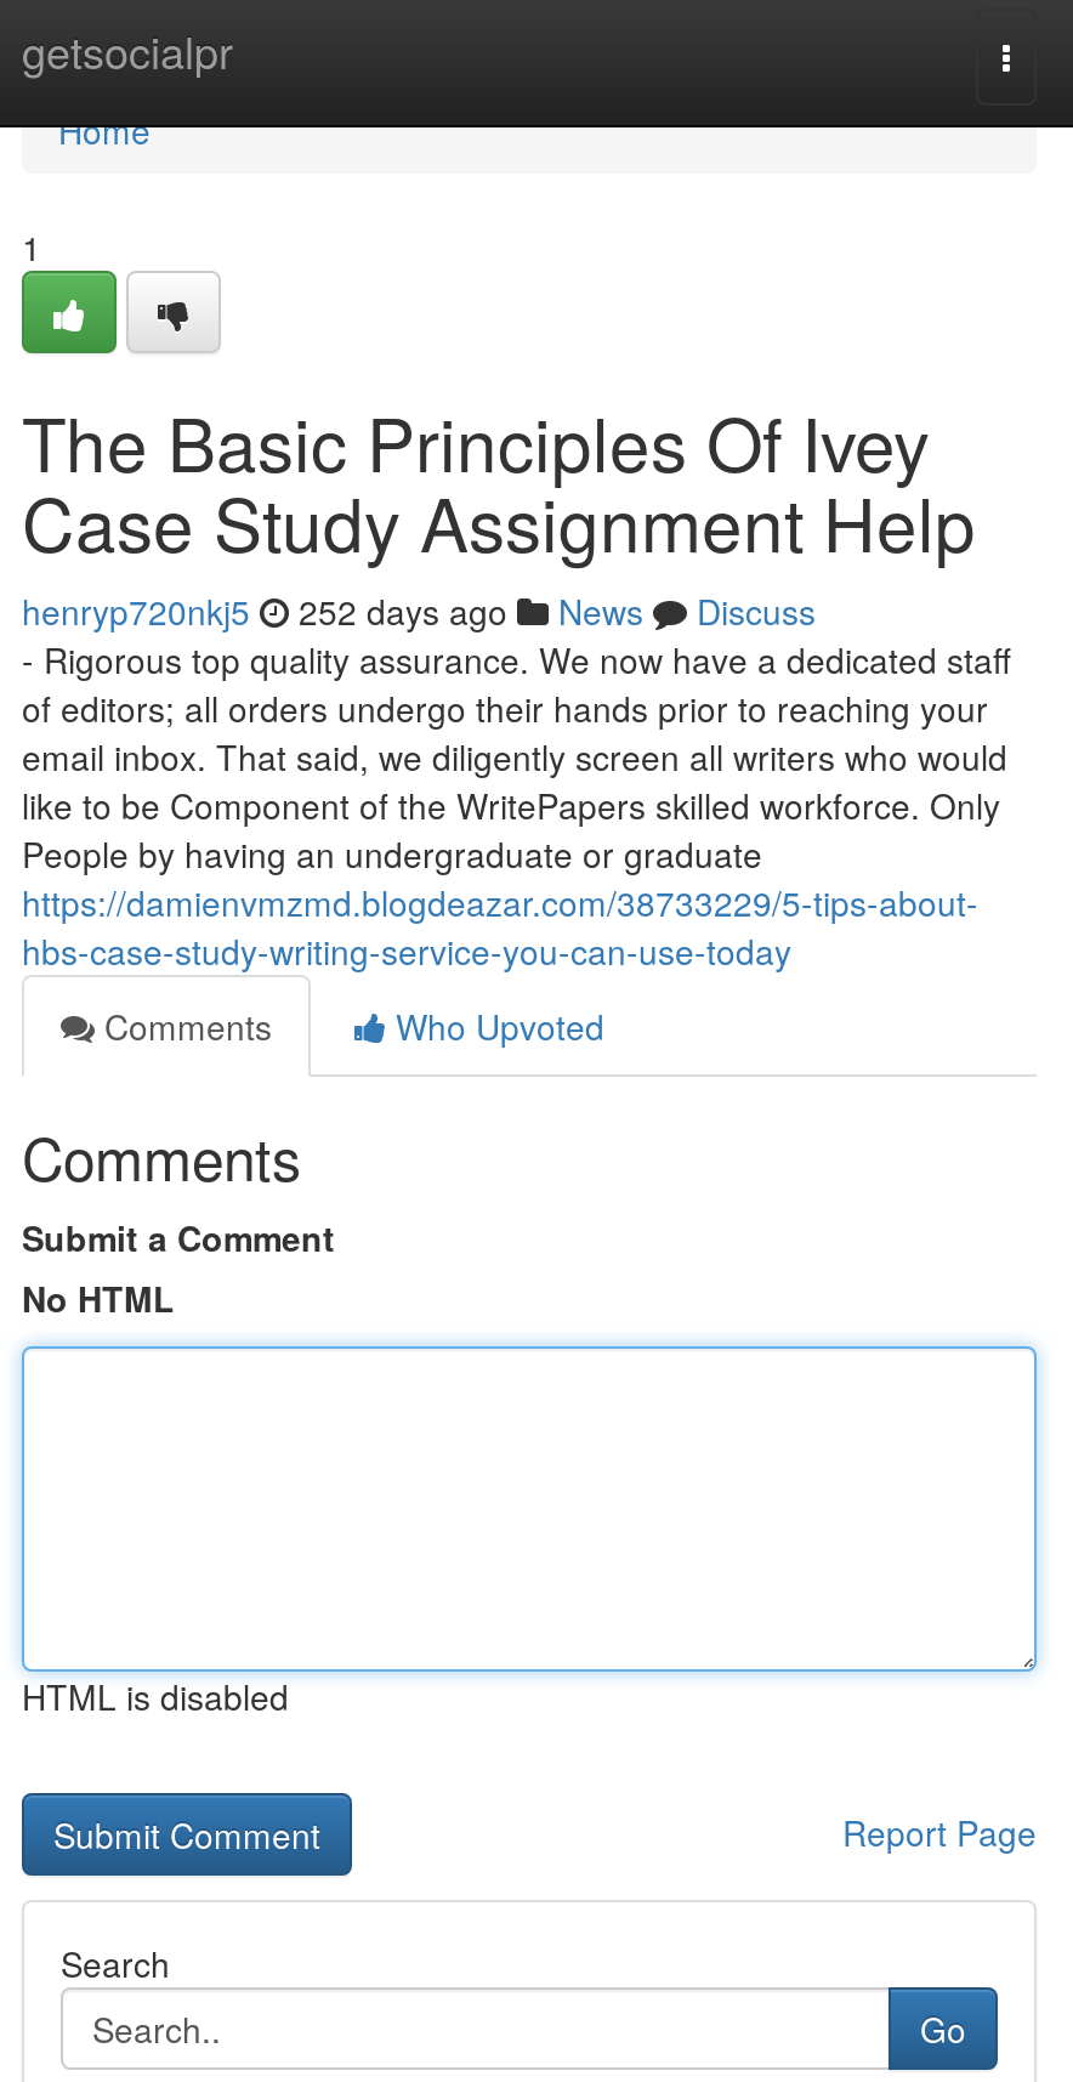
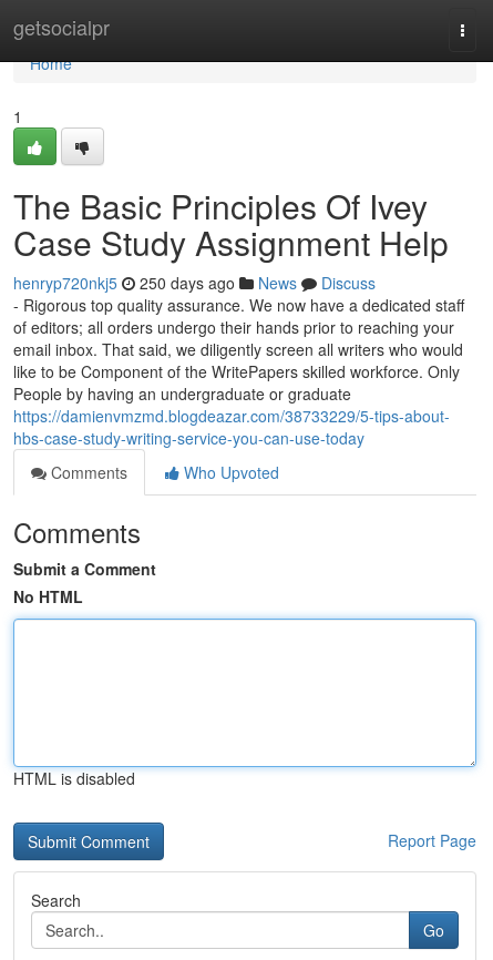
[22,586,816,635] henryp720nkj5 252 days ago News Discuss -> [13,272,376,294] henryp720nkj5 250 days ago News Discuss

